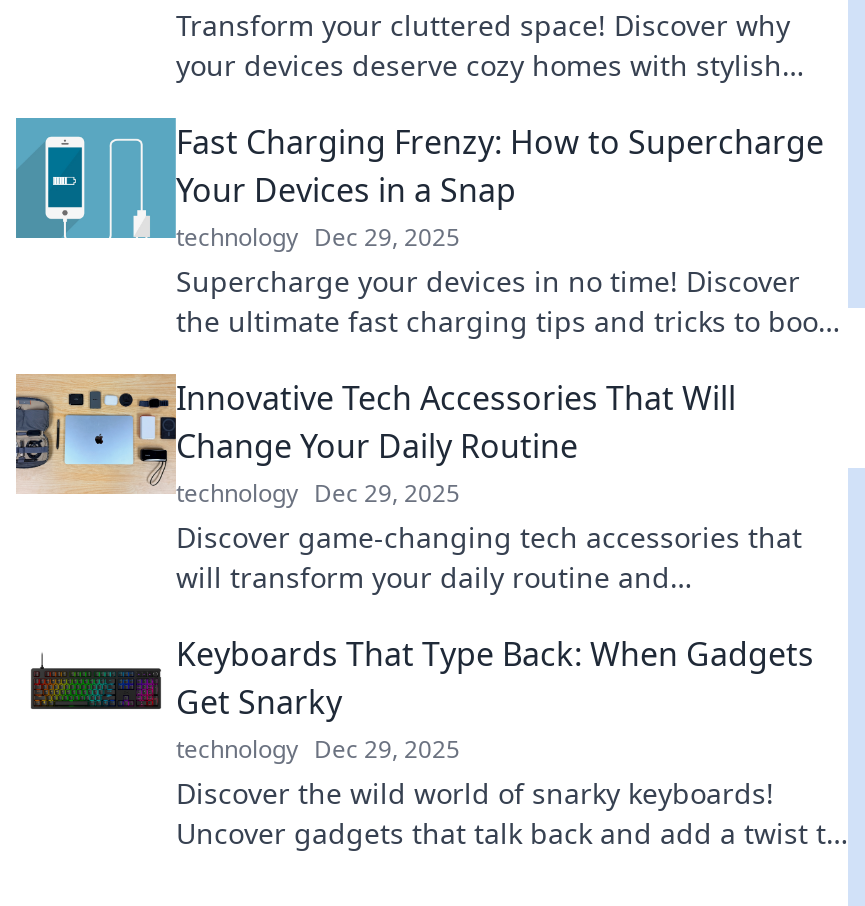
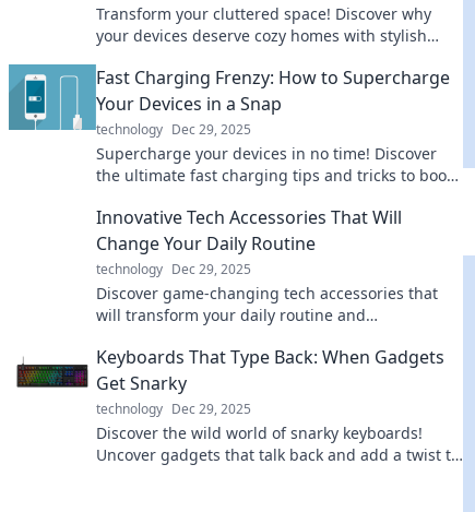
[14,372,170,496] [image] -> none

